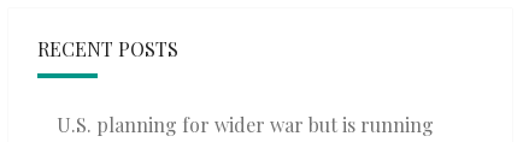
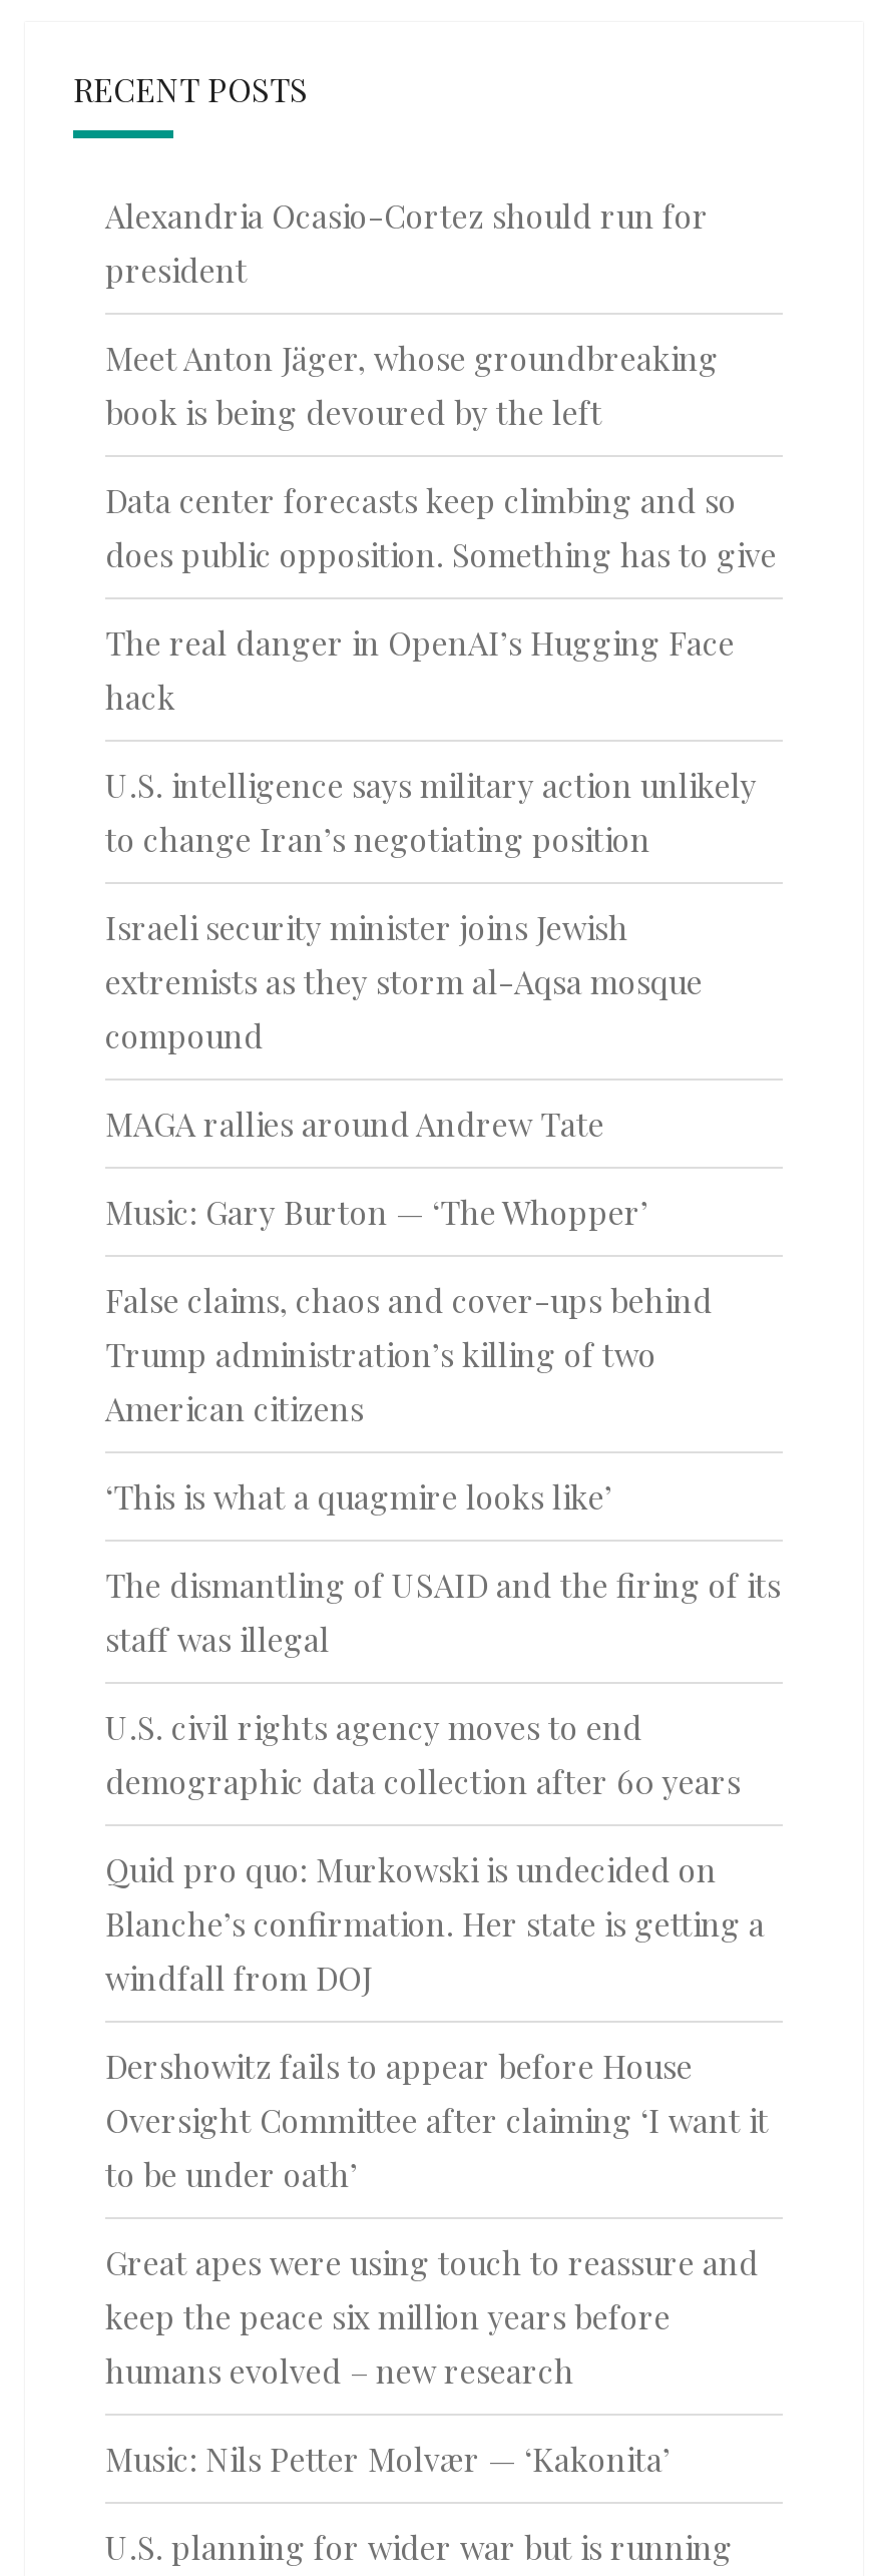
none -> [105,194,781,2480] Alexandria Ocasio-Cortez should run for | president | Meet Anton Jäger, whose groundbreaking | book is being devoured by the left | Data center forecasts keep climbing and so | does public opposition. Something has to give | The real danger in OpenAI’s Hugging Face | hack | U.S. intelligence says military action unlikely | to change Iran’s negotiating position | Israeli security minister joins Jewish | extremists as they storm al-Aqsa mosque | compound | MAGA rallies around Andrew Tate | Music: Gary Burton — ‘The Whopper’ | False claims, chaos and cover-ups behind | Trump administration’s killing of two | American citizens | ‘This is what a quagmire looks like’ | The dismantling of USAID and the firing of its | staff was illegal | U.S. civil rights agency moves to end | demographic data collection after 60 years | Quid pro quo: Murkowski is undecided on | Blanche’s confirmation. Her state is getting a | windfall from DOJ | Dershowitz fails to appear before House | Oversight Committee after claiming ‘I want it | to be under oath’ | Great apes were using touch to reassure and | keep the peace six million years before | humans evolved – new research | Music: Nils Petter Molvær — ‘Kakonita’

